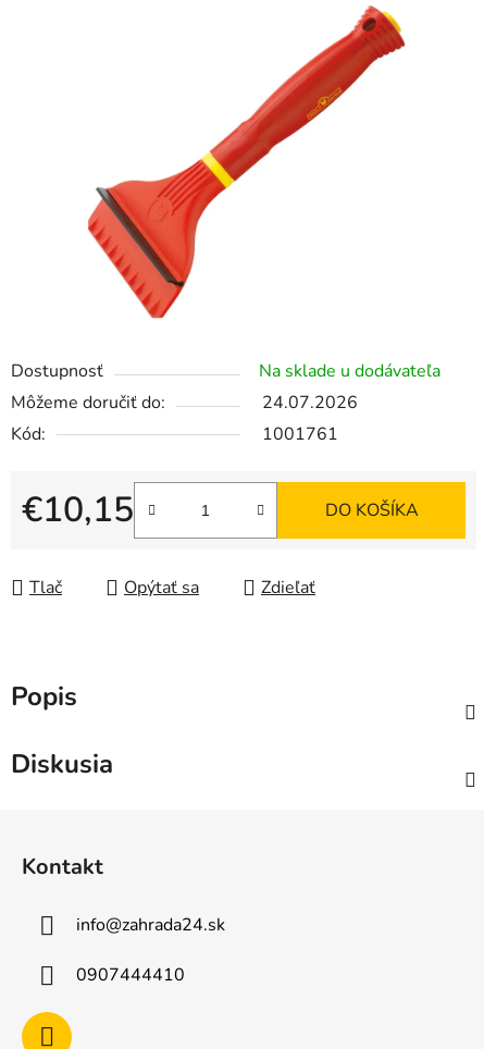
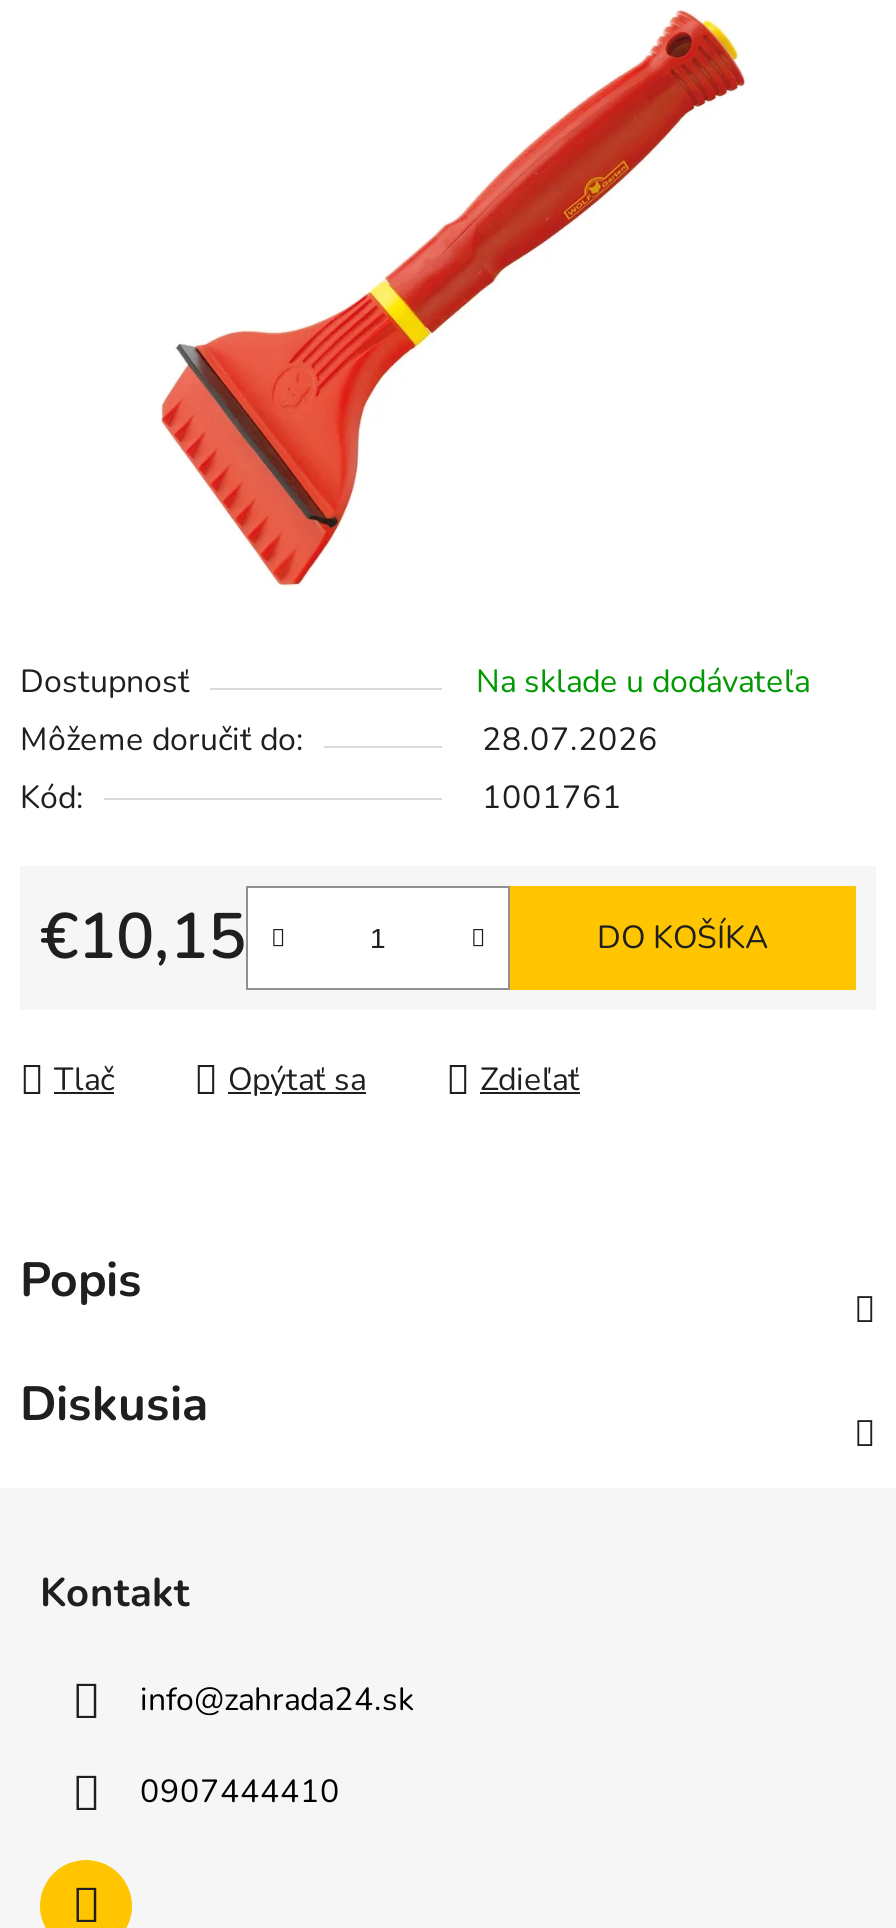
[262,391,358,415] 24.07.2026 -> [482,718,658,762] 28.07.2026

